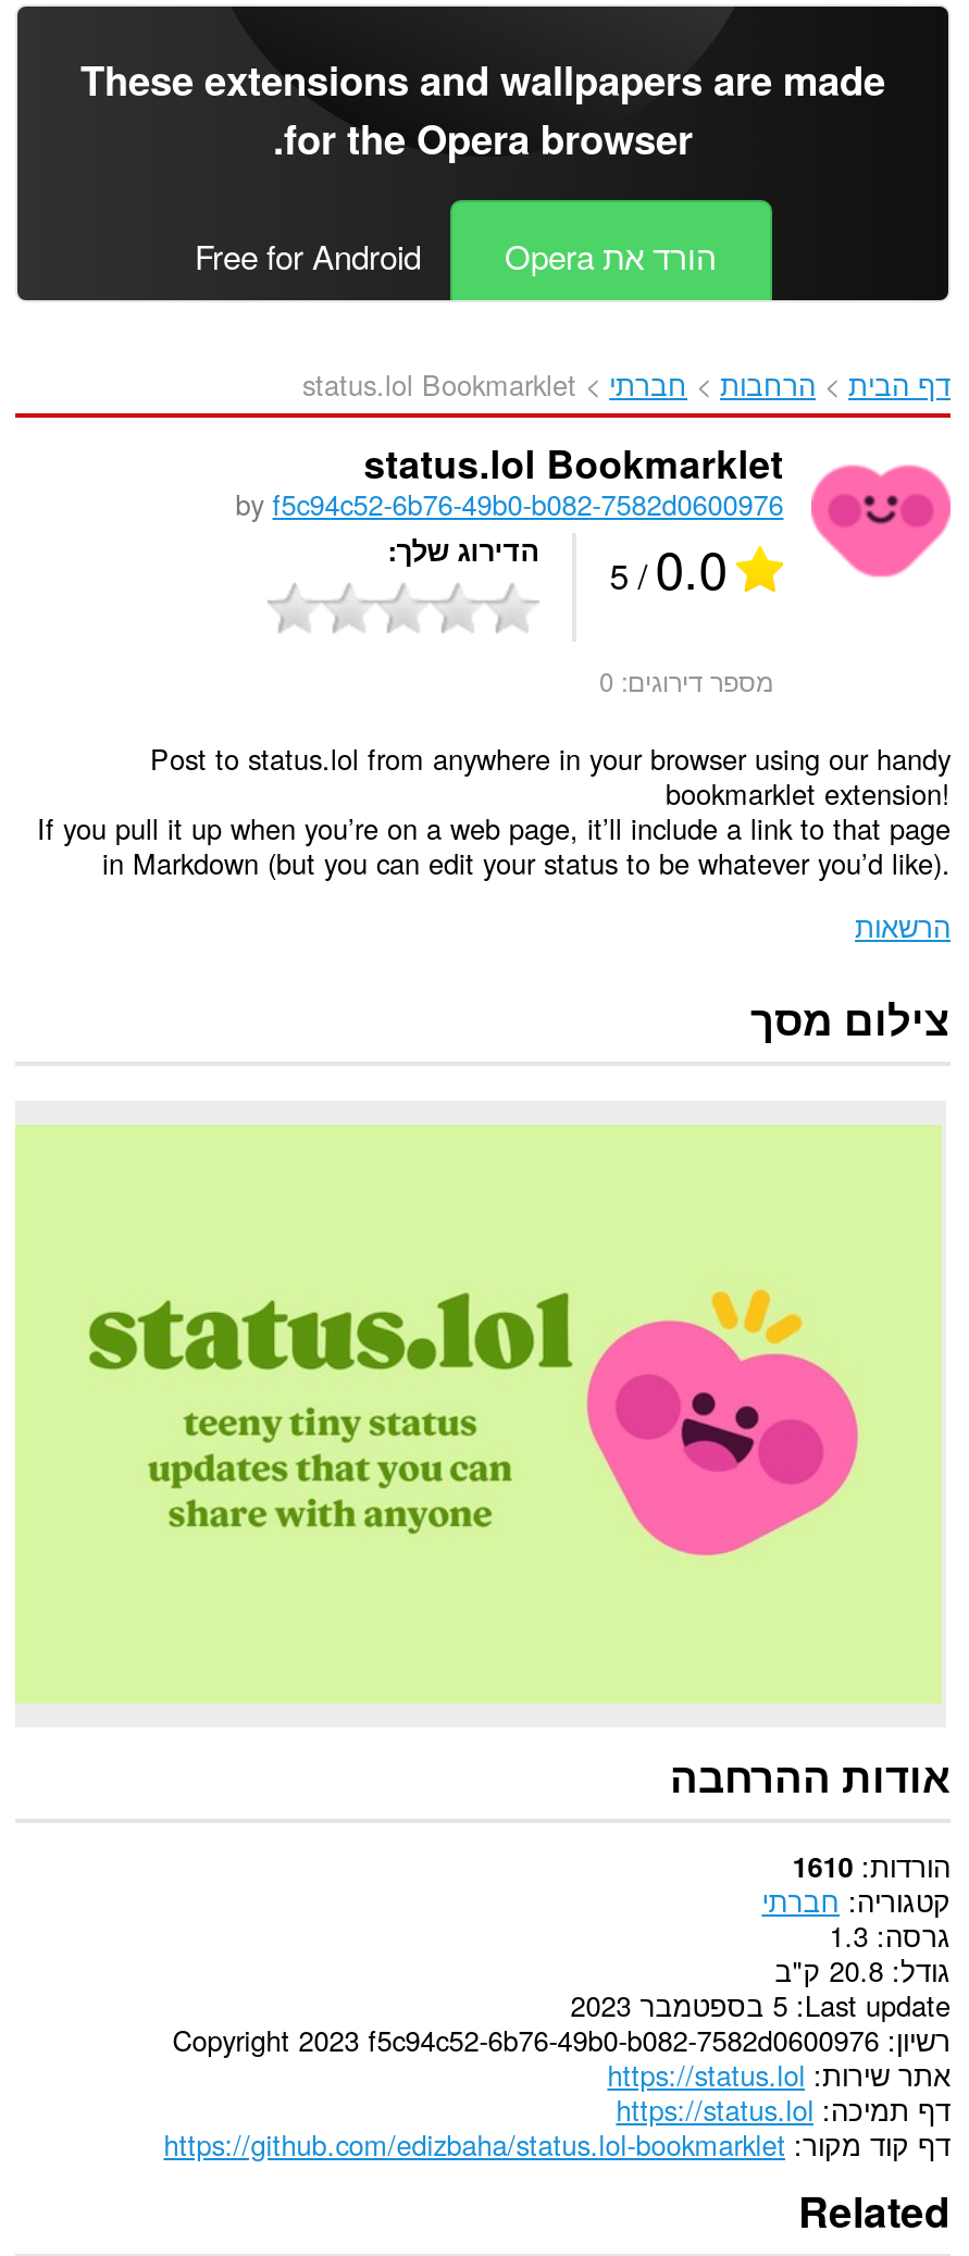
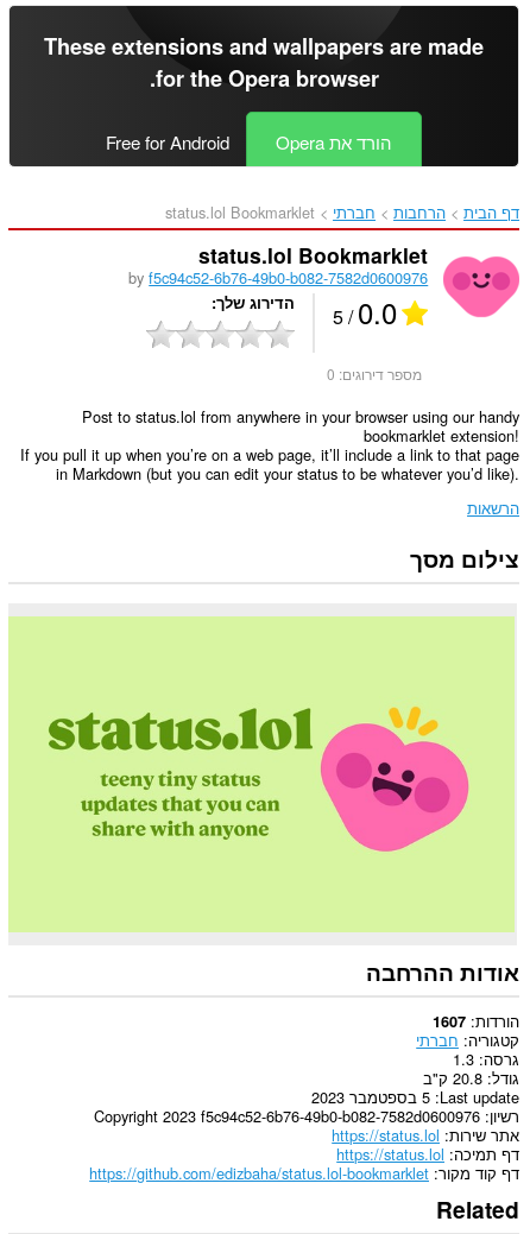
[792,1846,951,1887] הורדות 1610 -> [433,1010,519,1033] הורדות 1607

